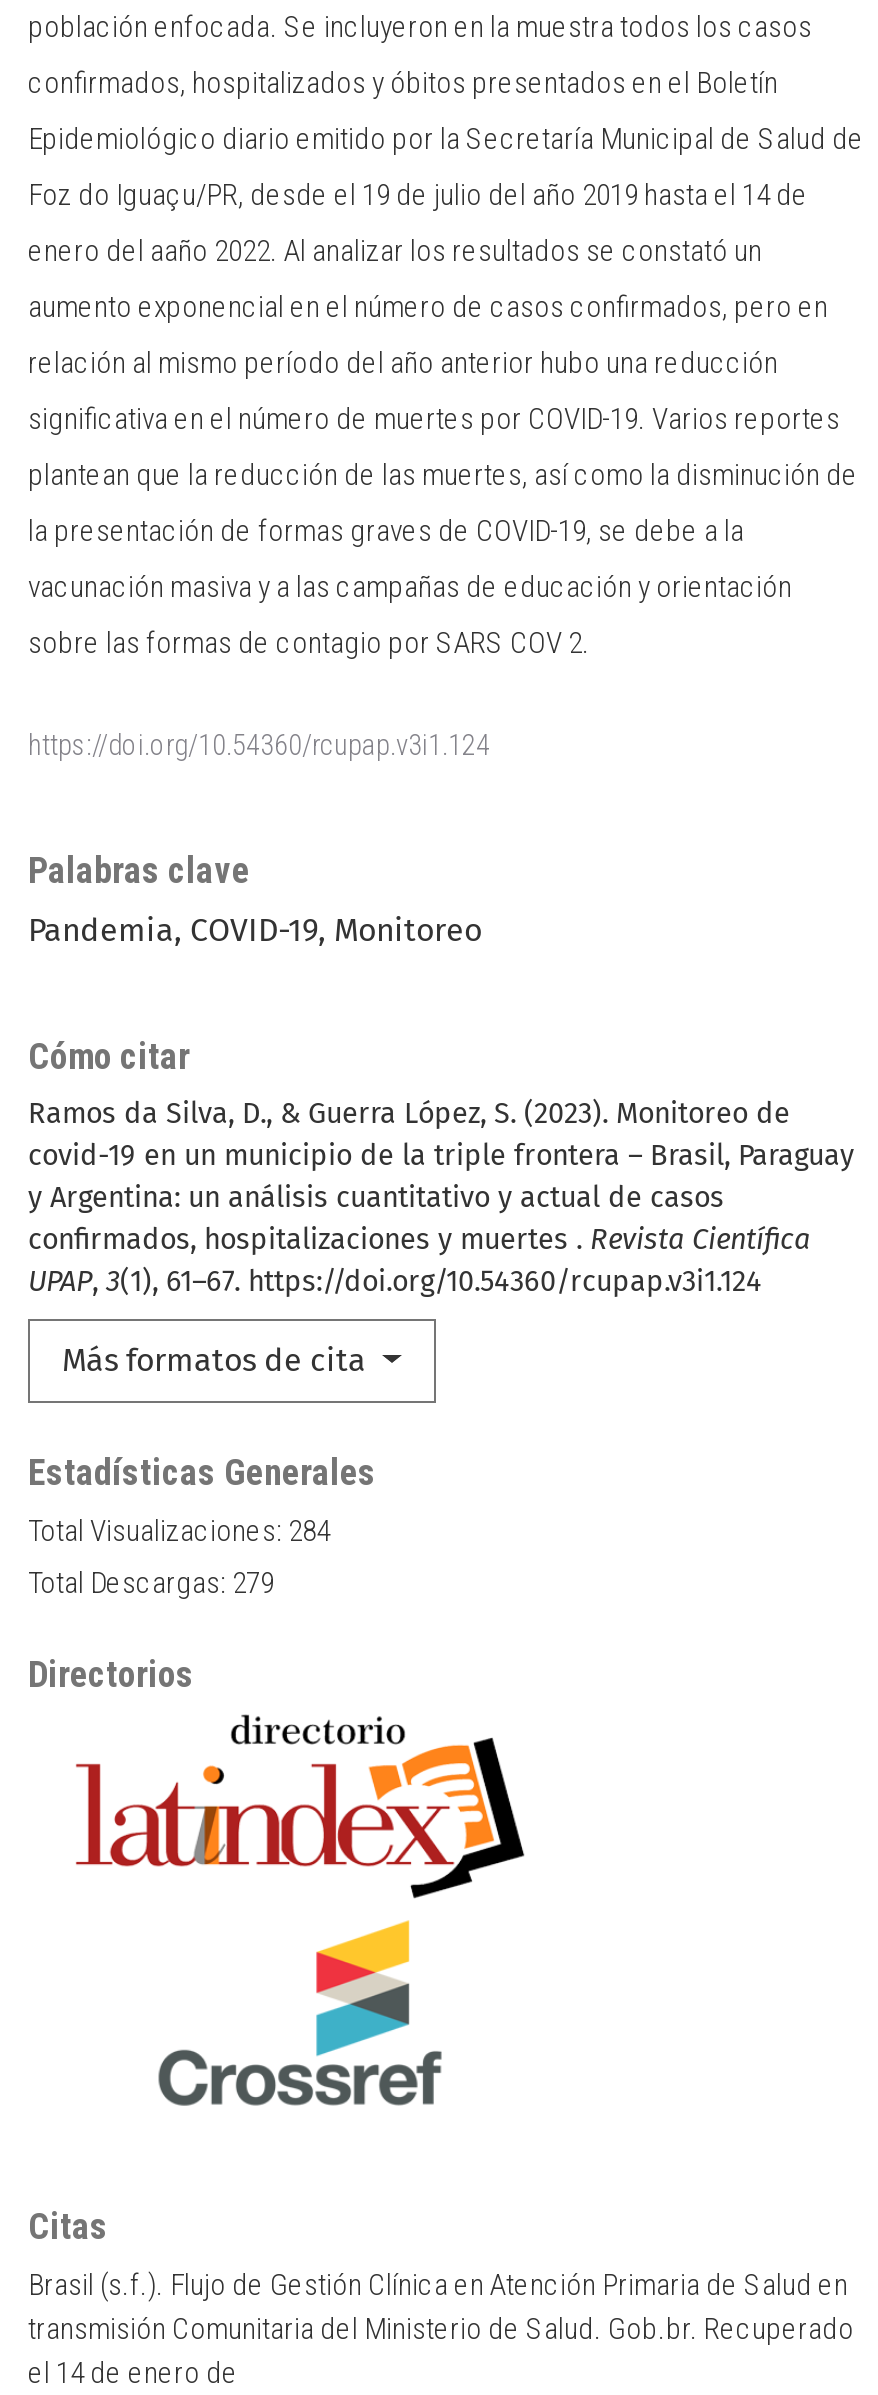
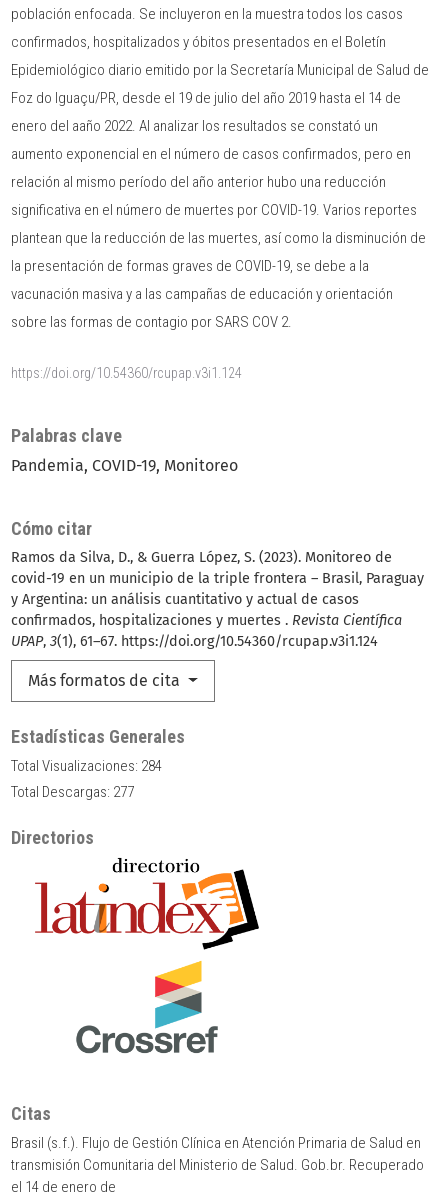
[28,1566,274,1602] Total Descargas: 279 -> [11,783,134,801] Total Descargas: 277

